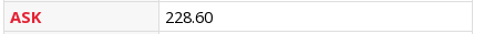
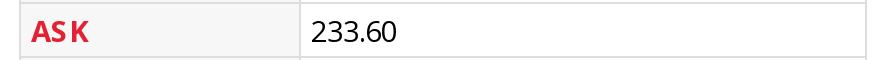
[165,5,213,27] 228.60 -> [311,10,397,50] 233.60

